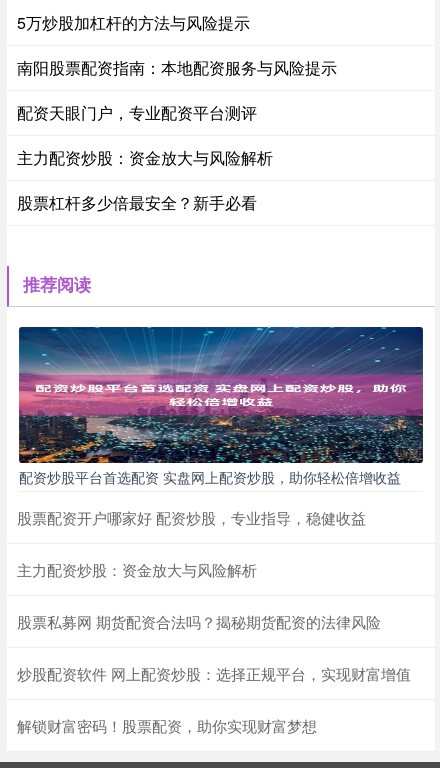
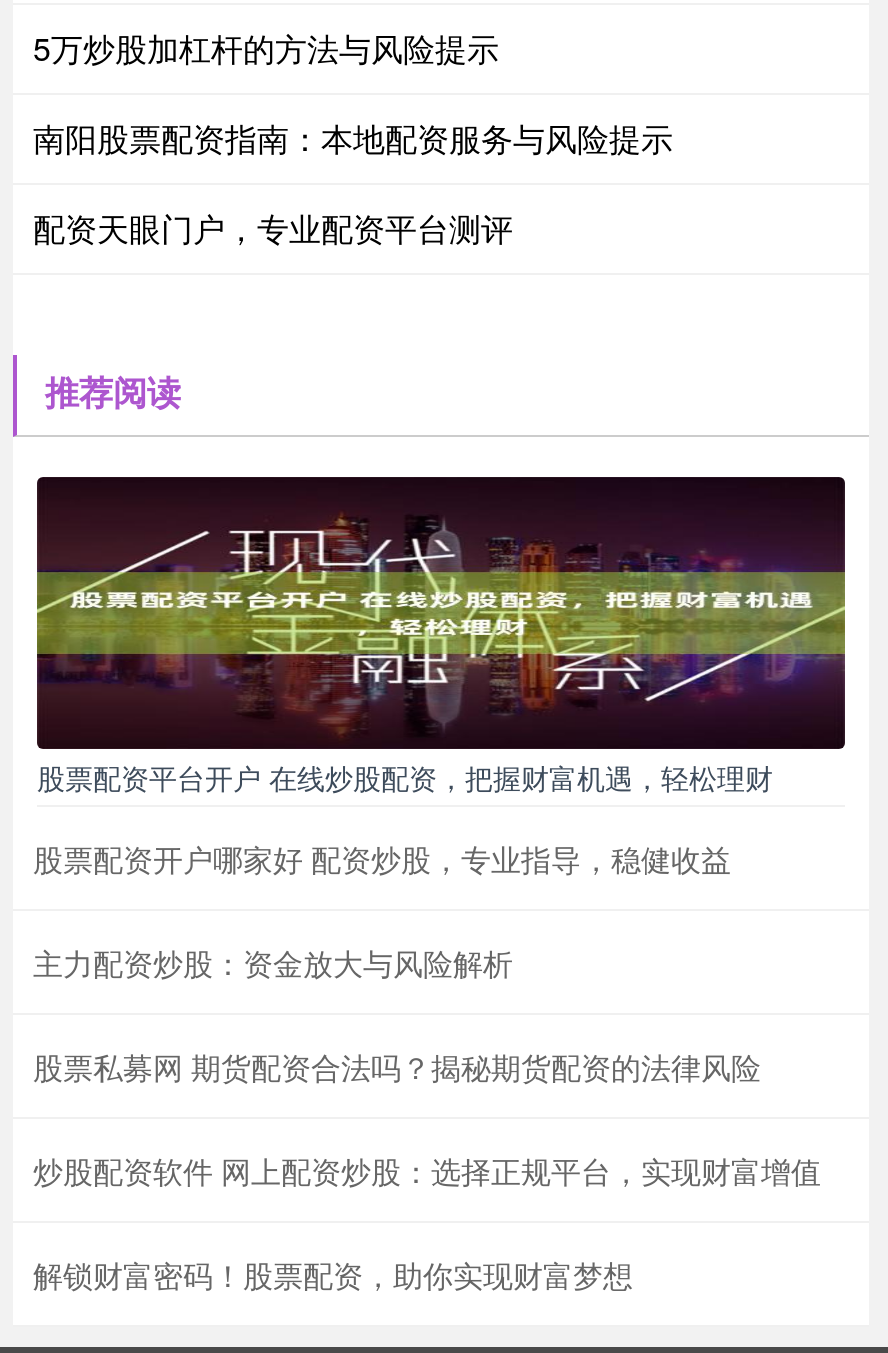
[17,146,273,214] 主力配资炒股：资金放大与风险解析 | 股票杠杆多少倍最安全？新手必看 -> none
[18,326,424,487] [image] | 配资炒股平台首选配资 实盘网上配资炒股，助你轻松倍增收益 -> [35,475,847,797] [image] | 股票配资平台开户 在线炒股配资，把握财富机遇，轻松理财

